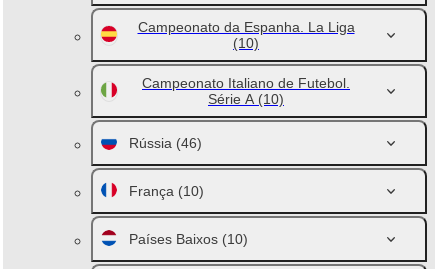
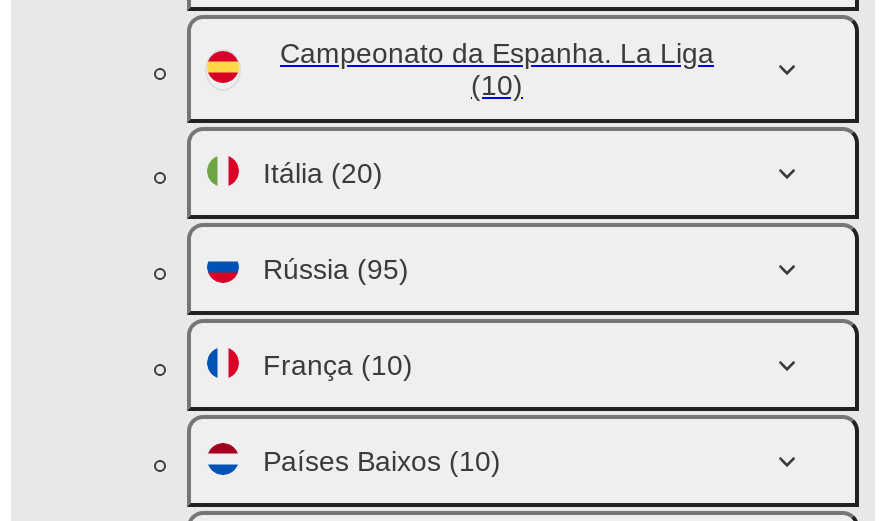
[142,75,350,107] Campeonato Italiano de Futebol. | Série A (10) -> [263,157,383,189] Itália (20)
[129,135,202,151] Rússia (46) -> [263,253,409,285] Rússia (95)

